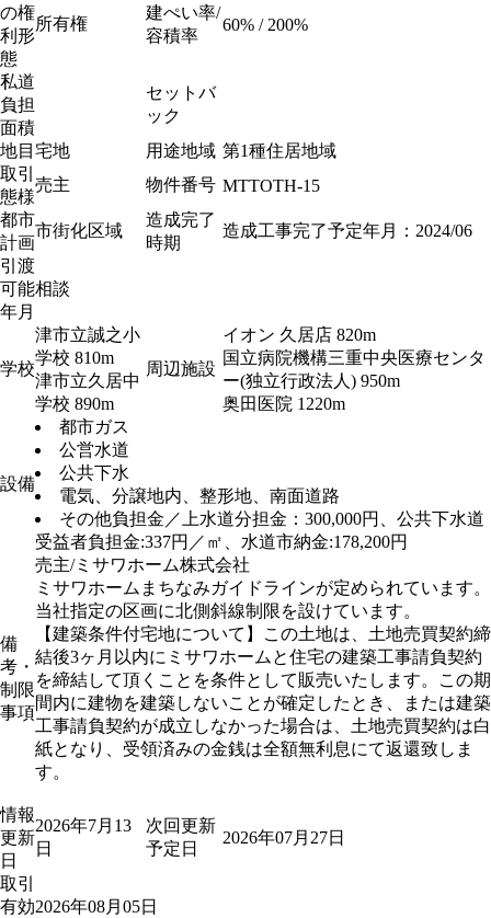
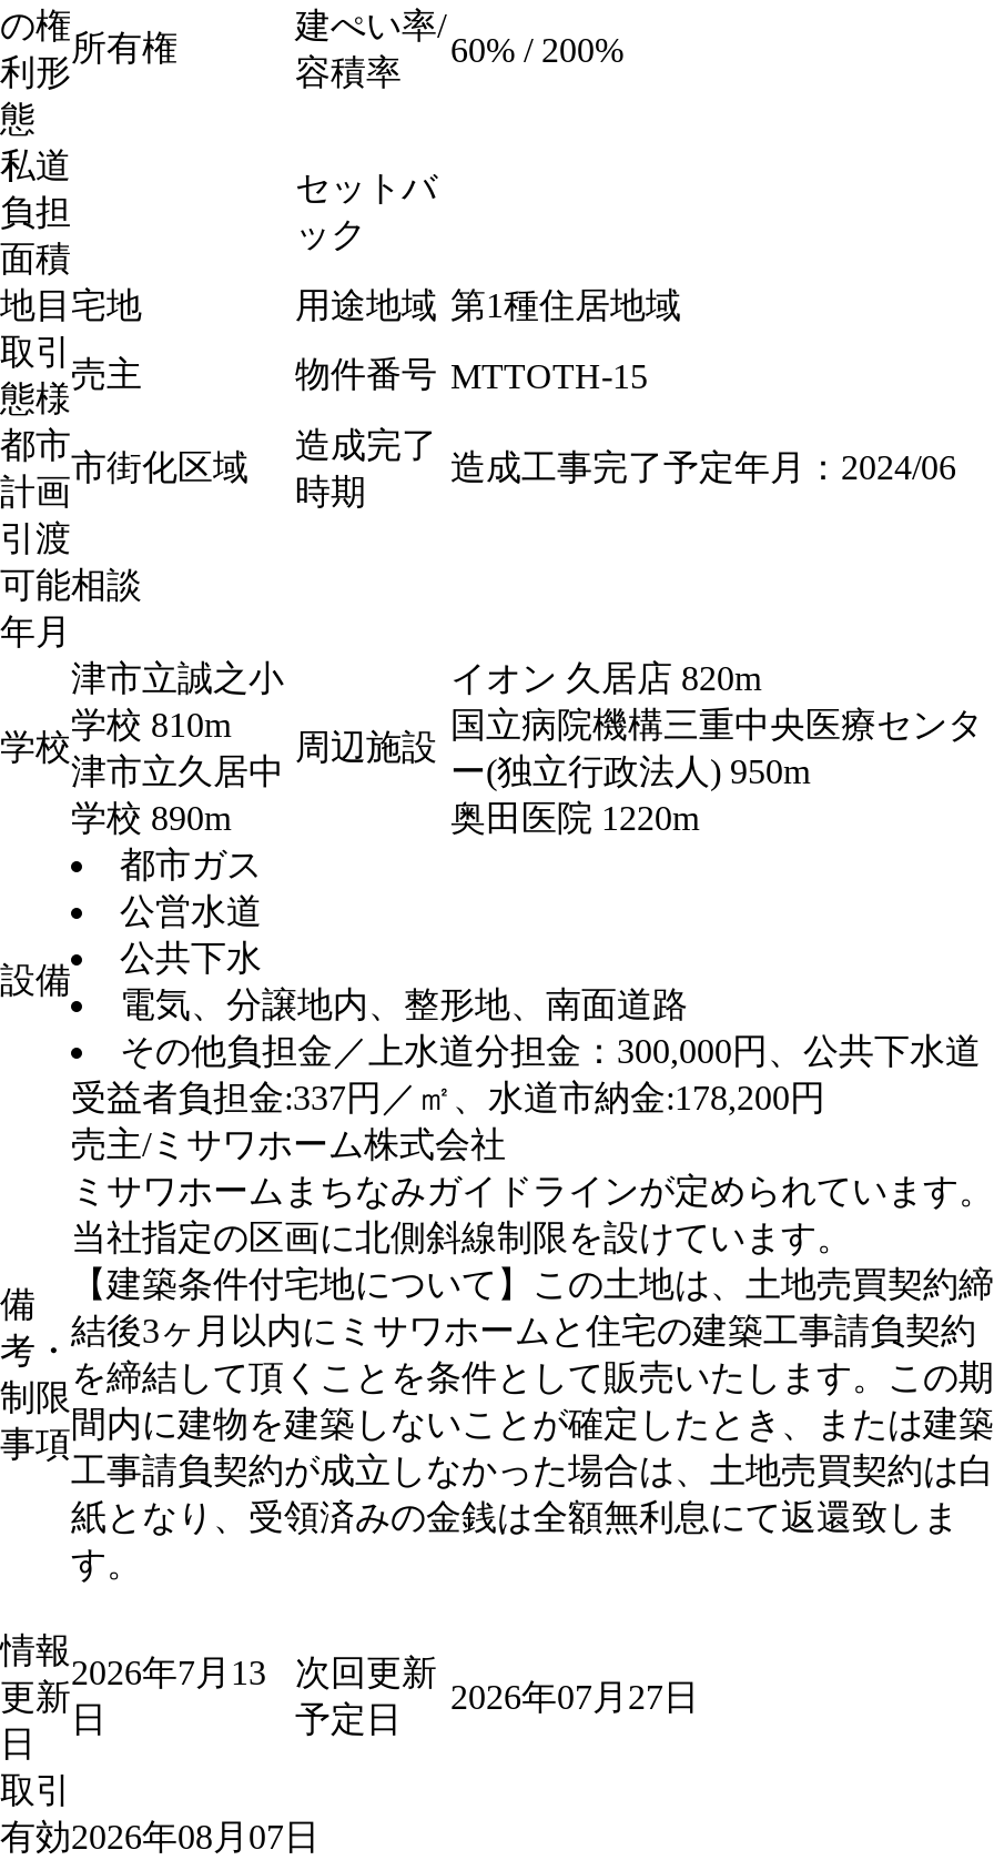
[0,897,158,915] 有効 2026年08月05日 -> [0,1817,319,1855] 有効 2026年08月07日

